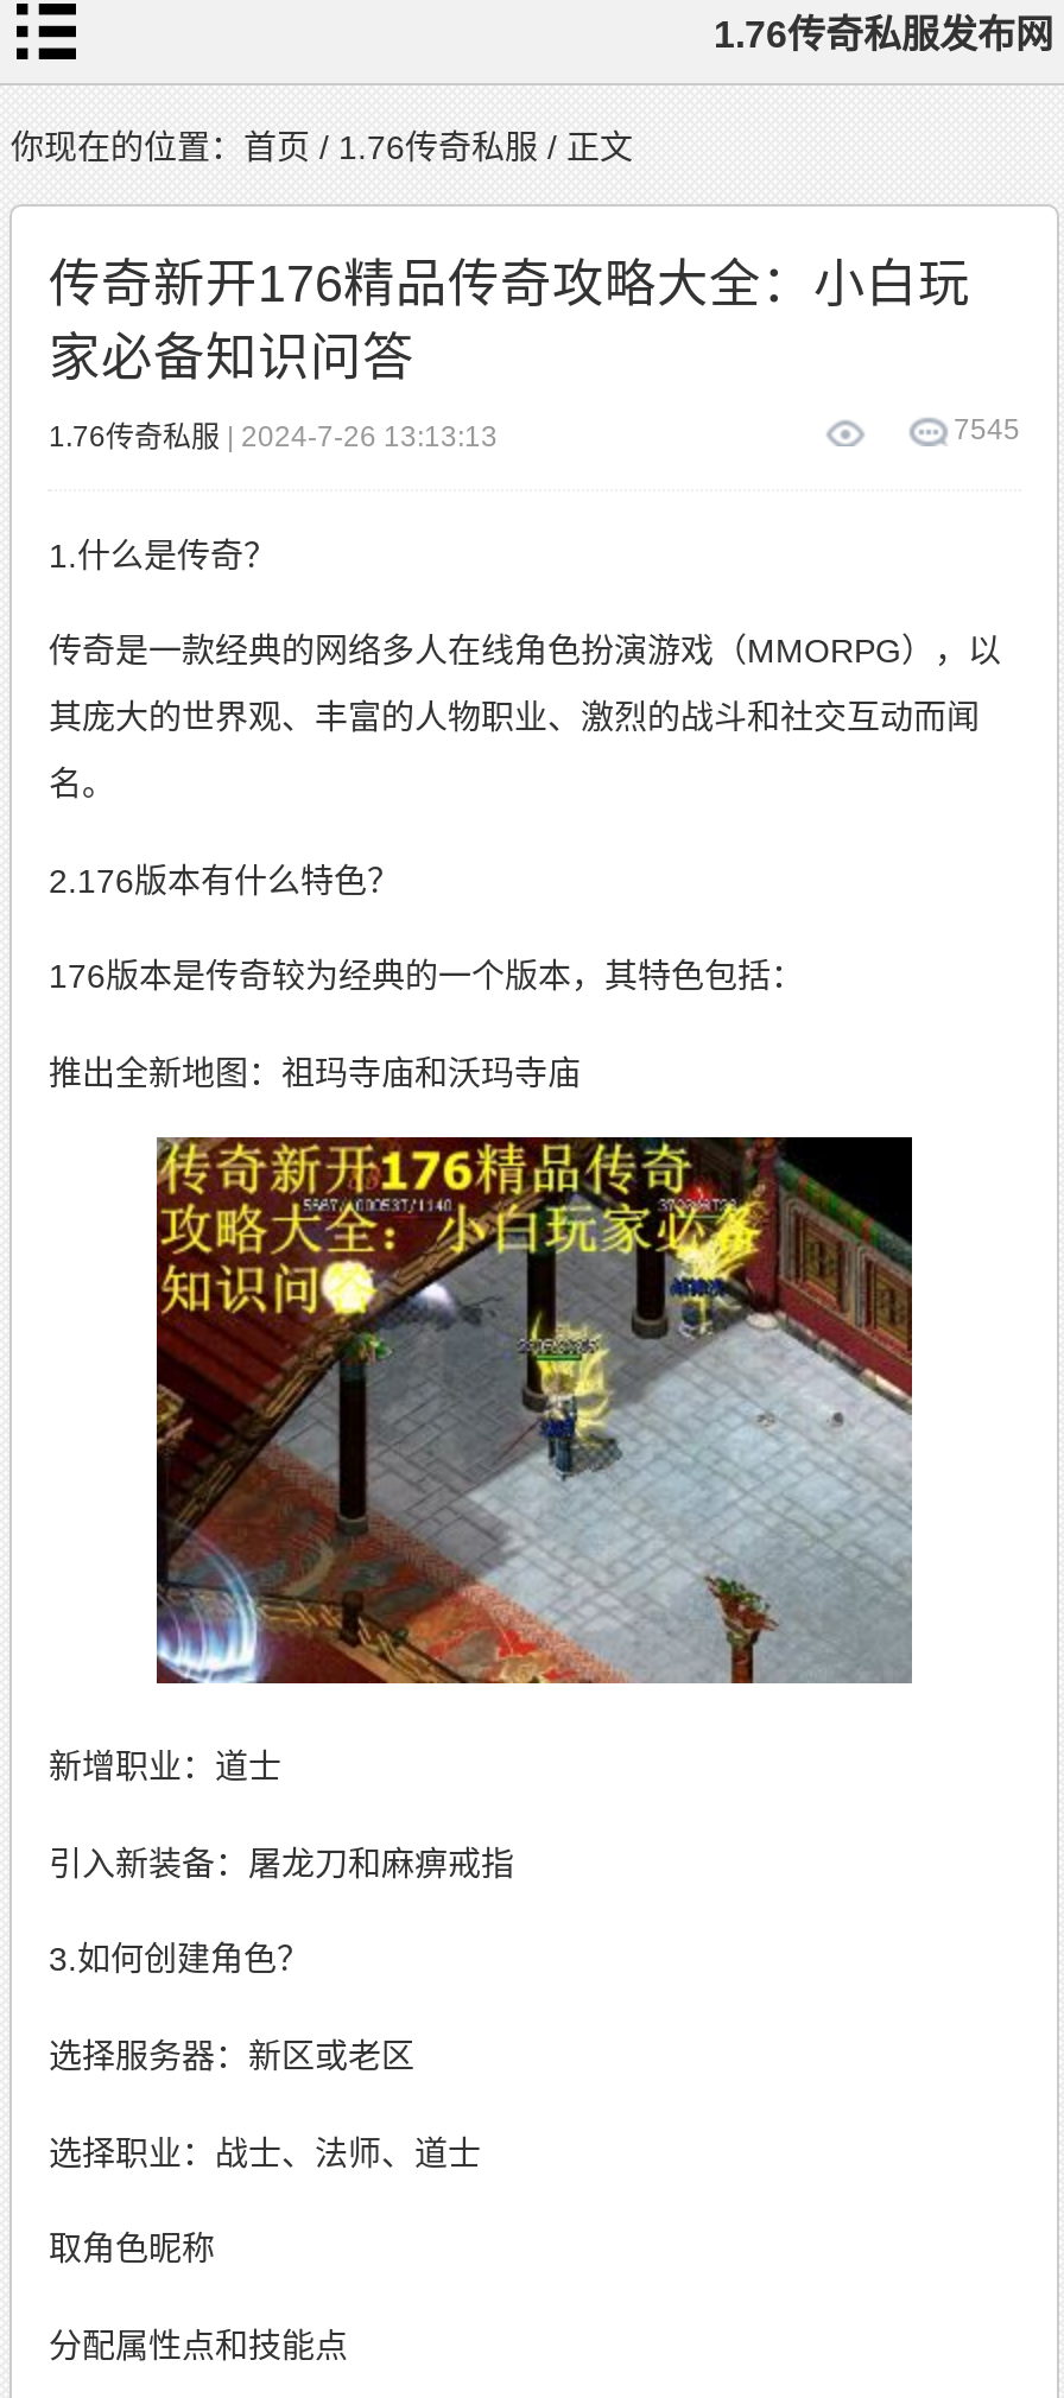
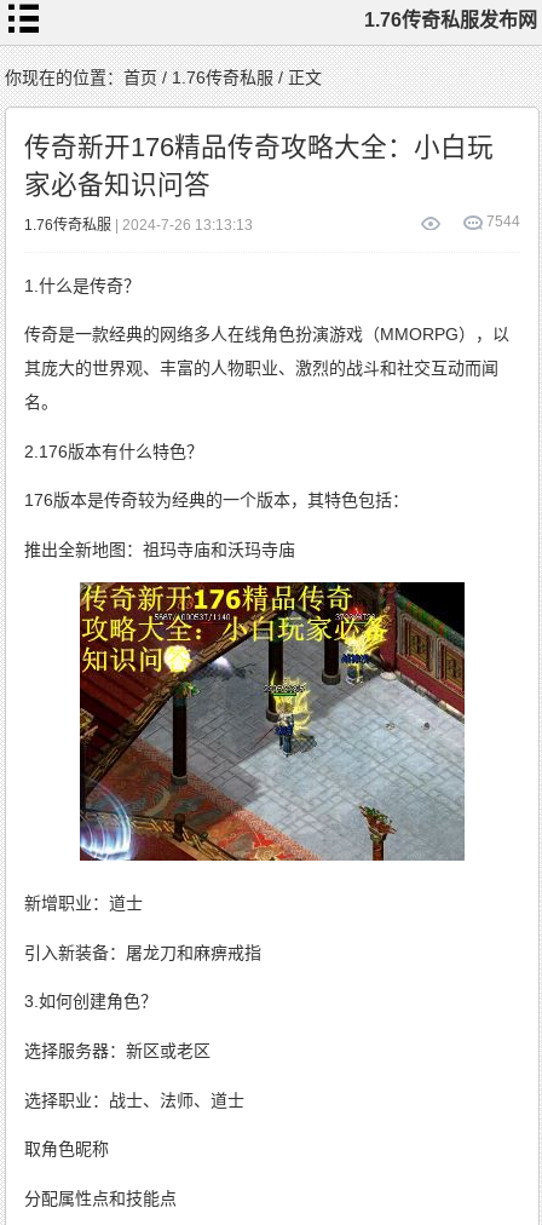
[954,413,1020,446] 7 545 -> [486,213,520,230] 7 544

